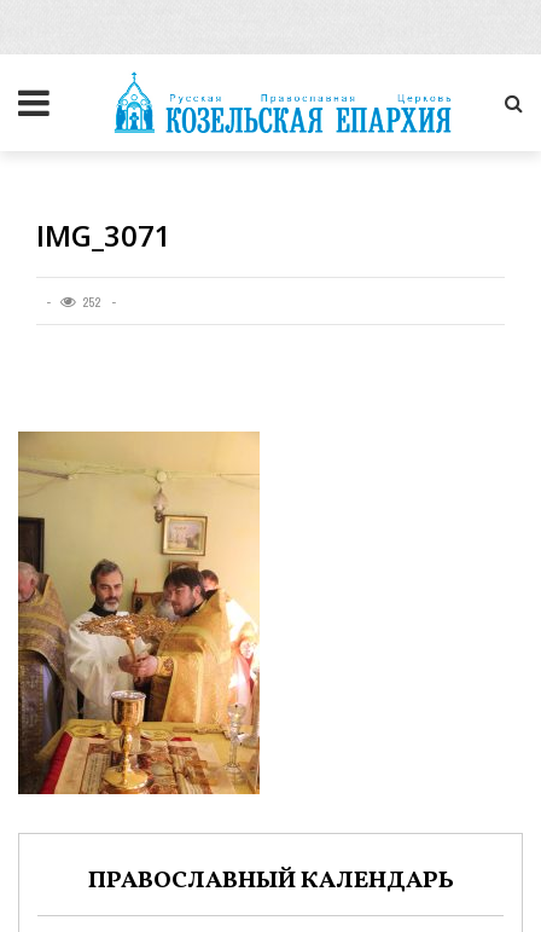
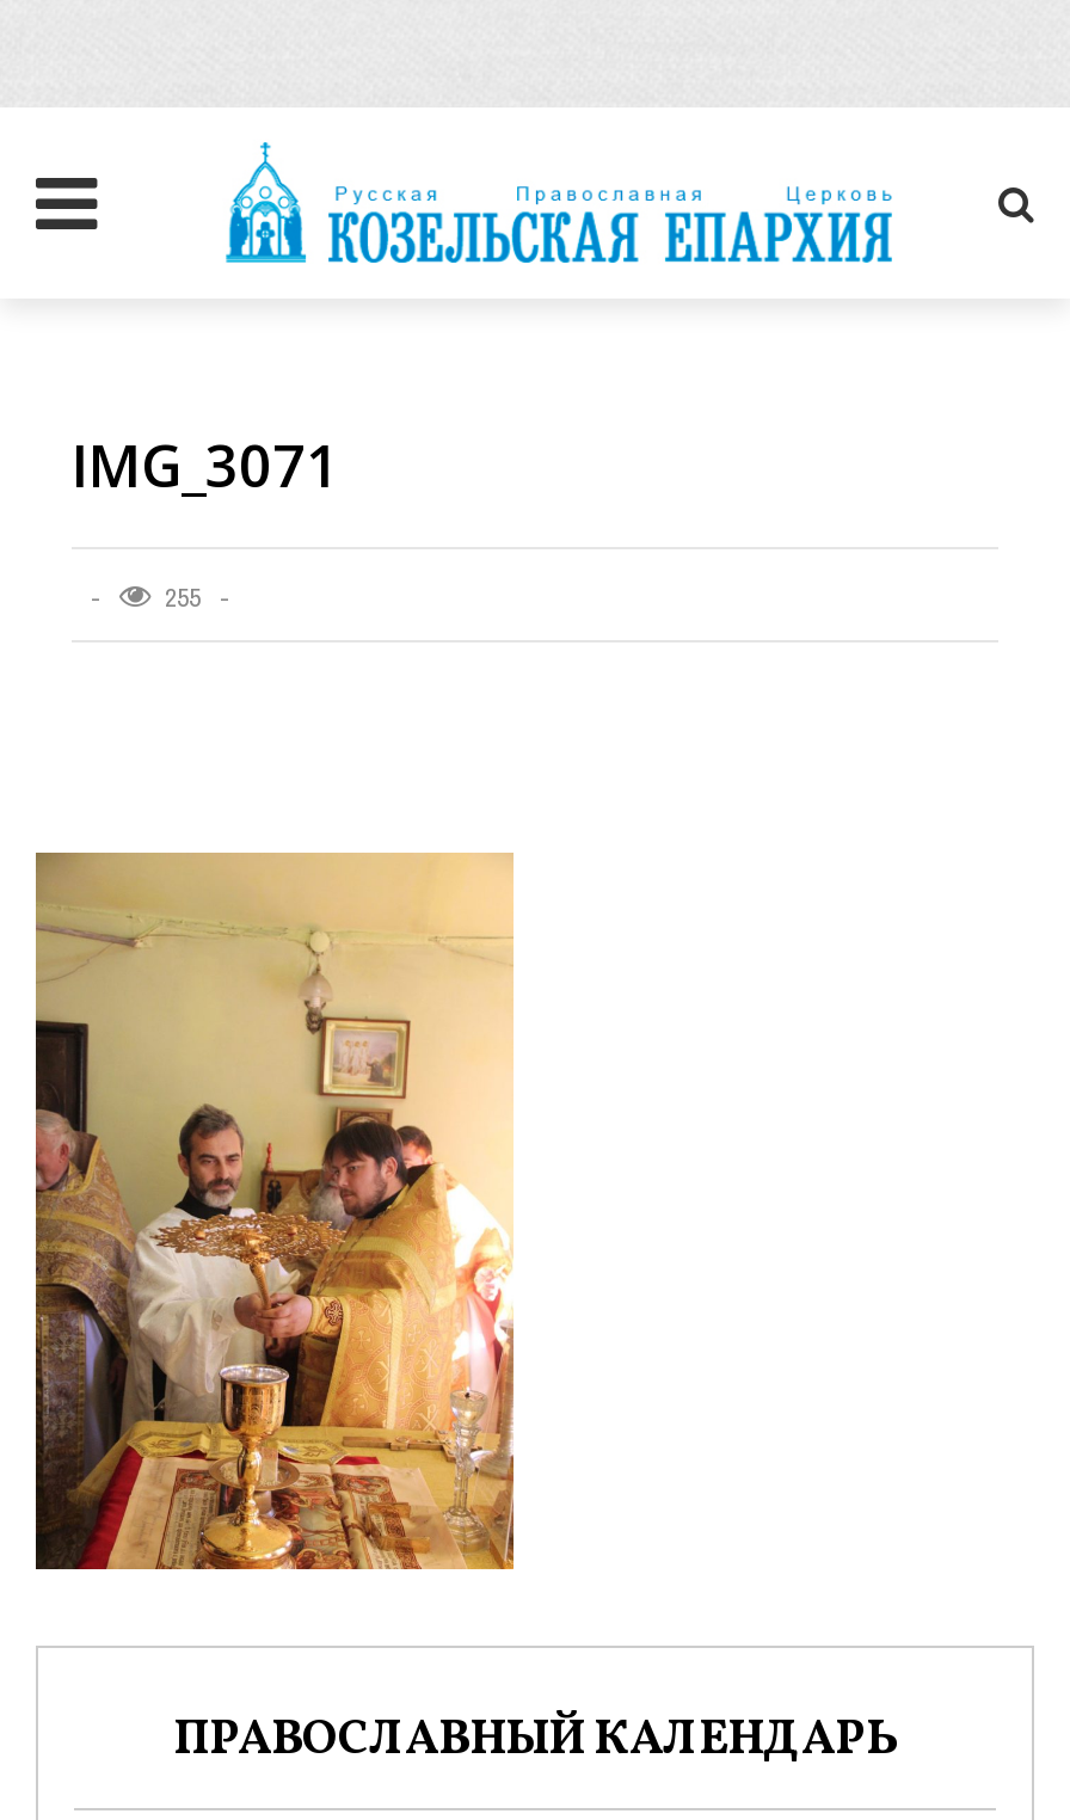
[83,294,101,311] 252 -> [165,580,201,614] 255

